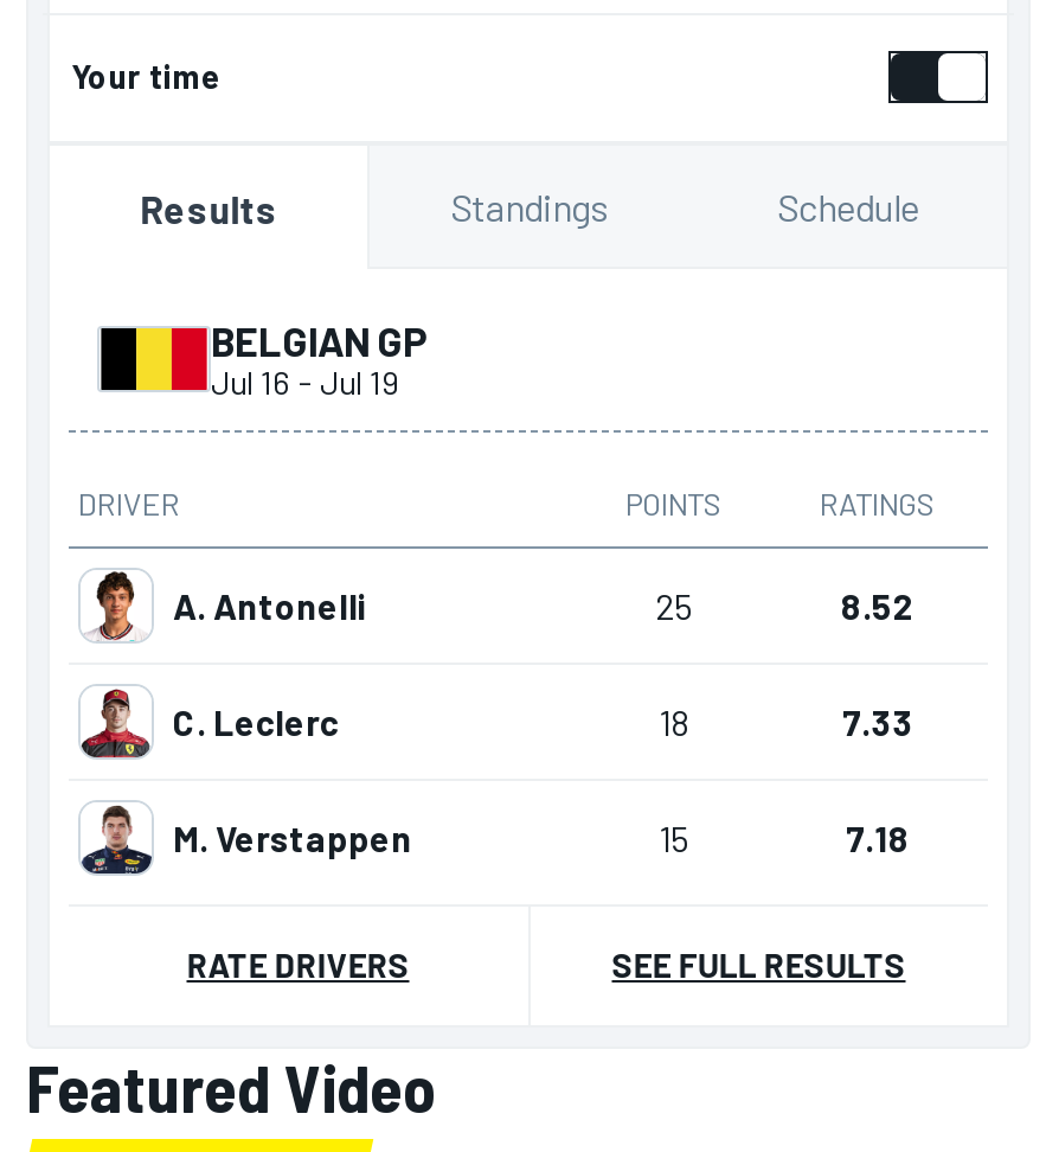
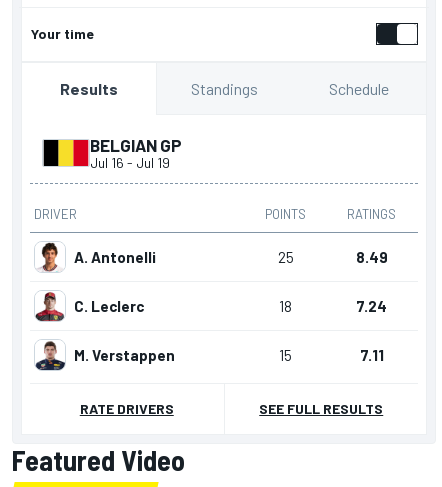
[841,585,915,628] 8.52 -> [355,248,387,266] 8.49
[842,701,913,744] 7.33 -> [356,297,387,315] 7.24
[846,818,910,860] 7.18 -> [359,346,383,364] 7.11

